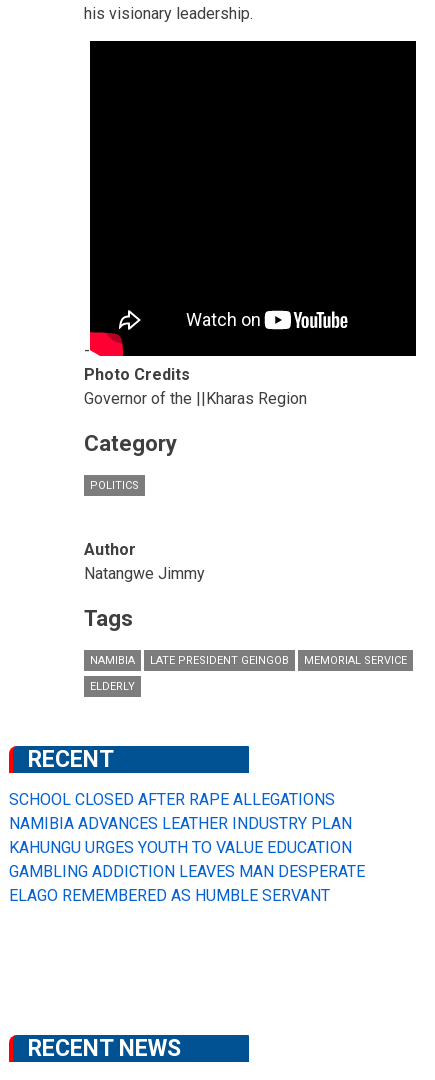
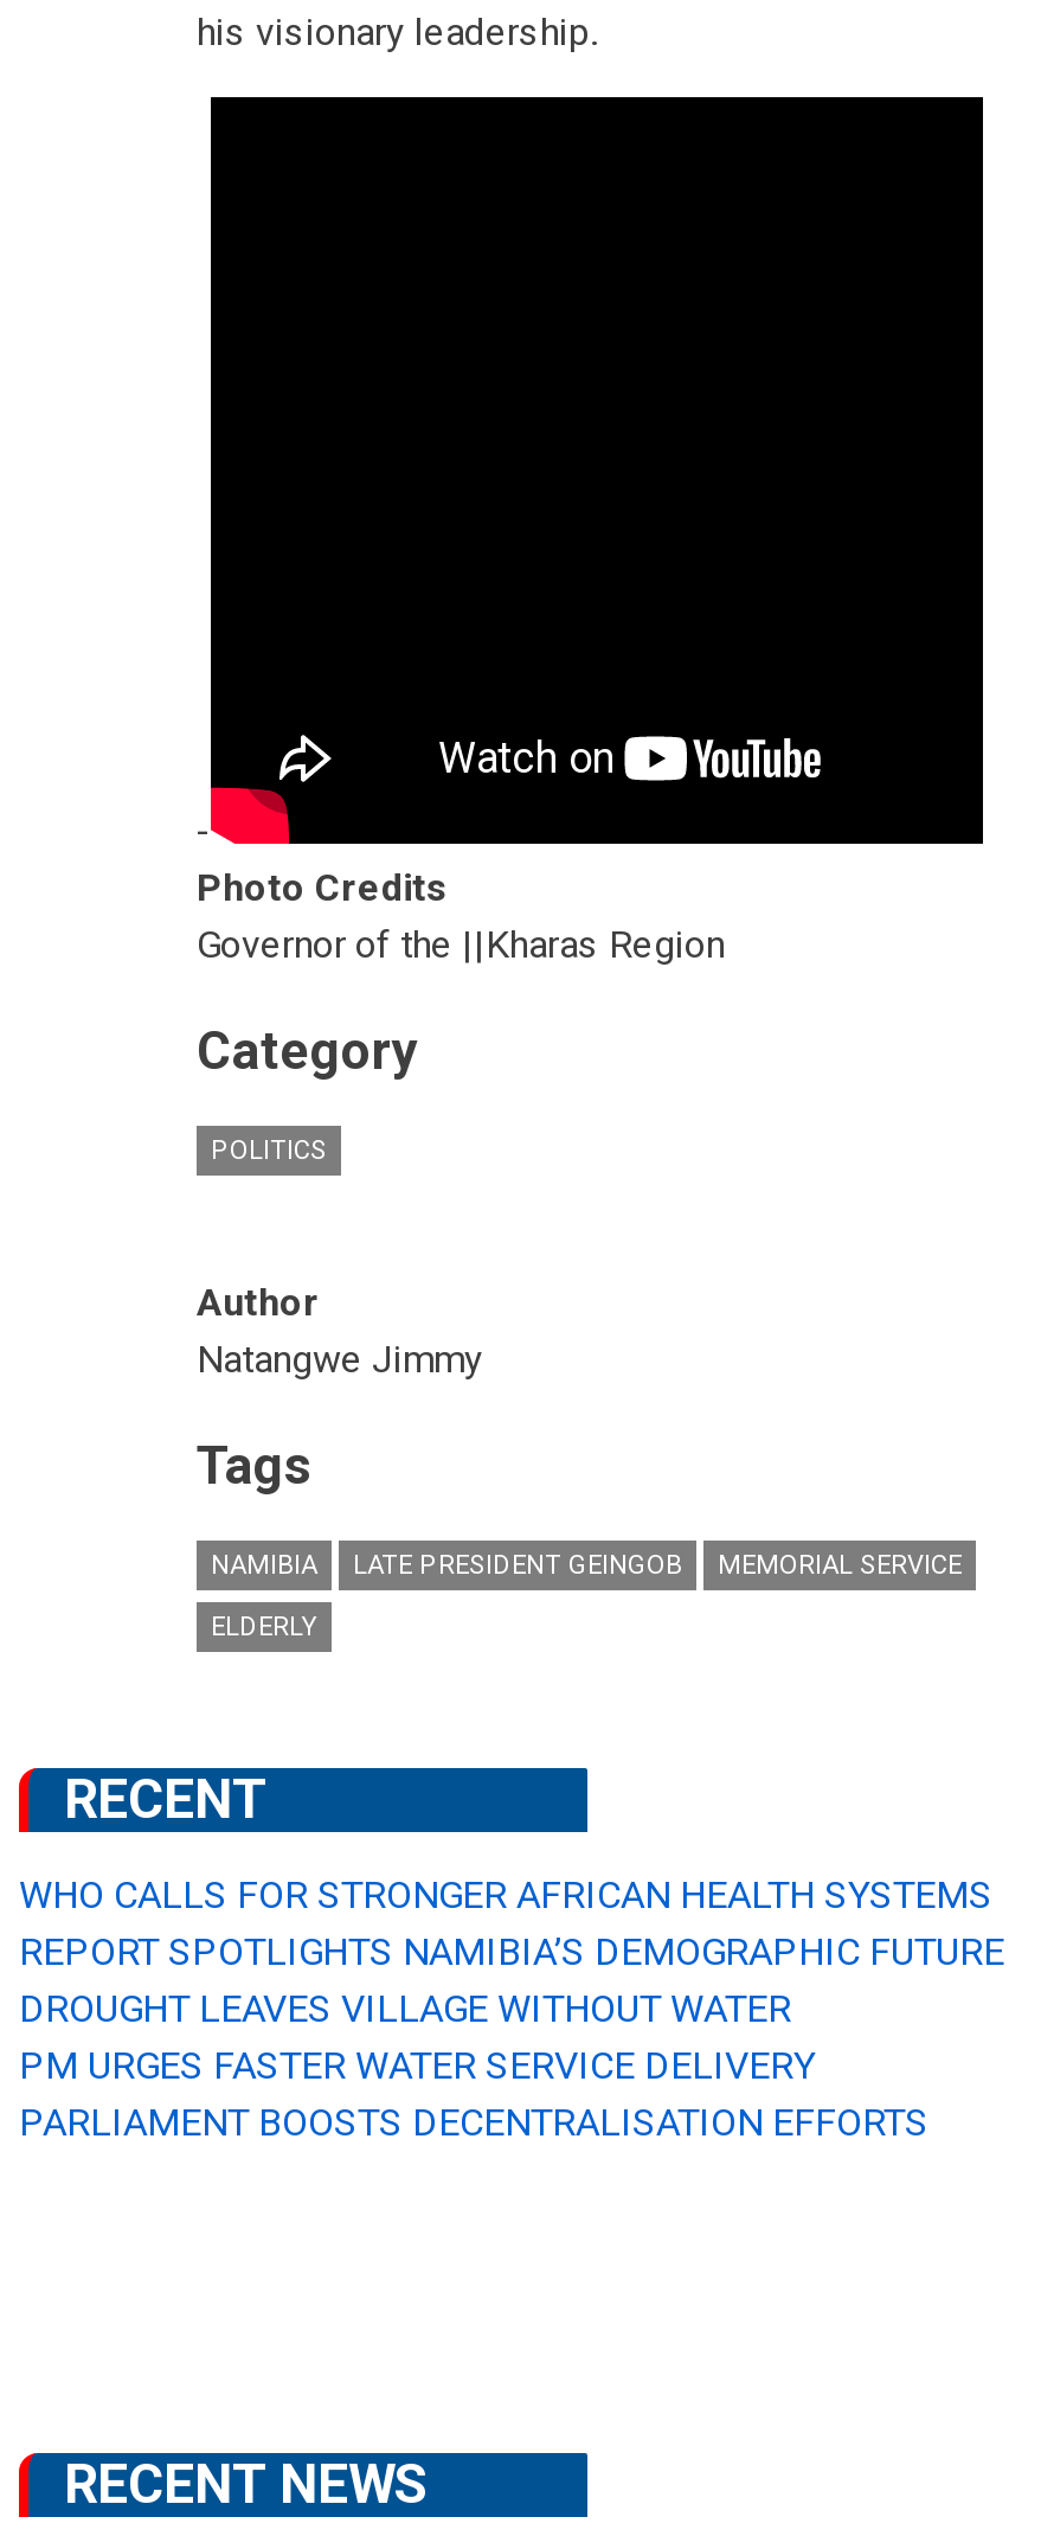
[9,789,365,904] SCHOOL CLOSED AFTER RAPE ALLEGATIONS | NAMIBIA ADVANCES LEATHER INDUSTRY PLAN | KAHUNGU URGES YOUTH TO VALUE EDUCATION | GAMBLING ADDICTION LEAVES MAN DESPERATE | ELAGO REMEMBERED AS HUMBLE SERVANT -> [19,1871,1004,2144] WHO CALLS FOR STRONGER AFRICAN HEALTH SYSTEMS | REPORT SPOTLIGHTS NAMIBIA’S DEMOGRAPHIC FUTURE | DROUGHT LEAVES VILLAGE WITHOUT WATER | PM URGES FASTER WATER SERVICE DELIVERY | PARLIAMENT BOOSTS DECENTRALISATION EFFORTS

